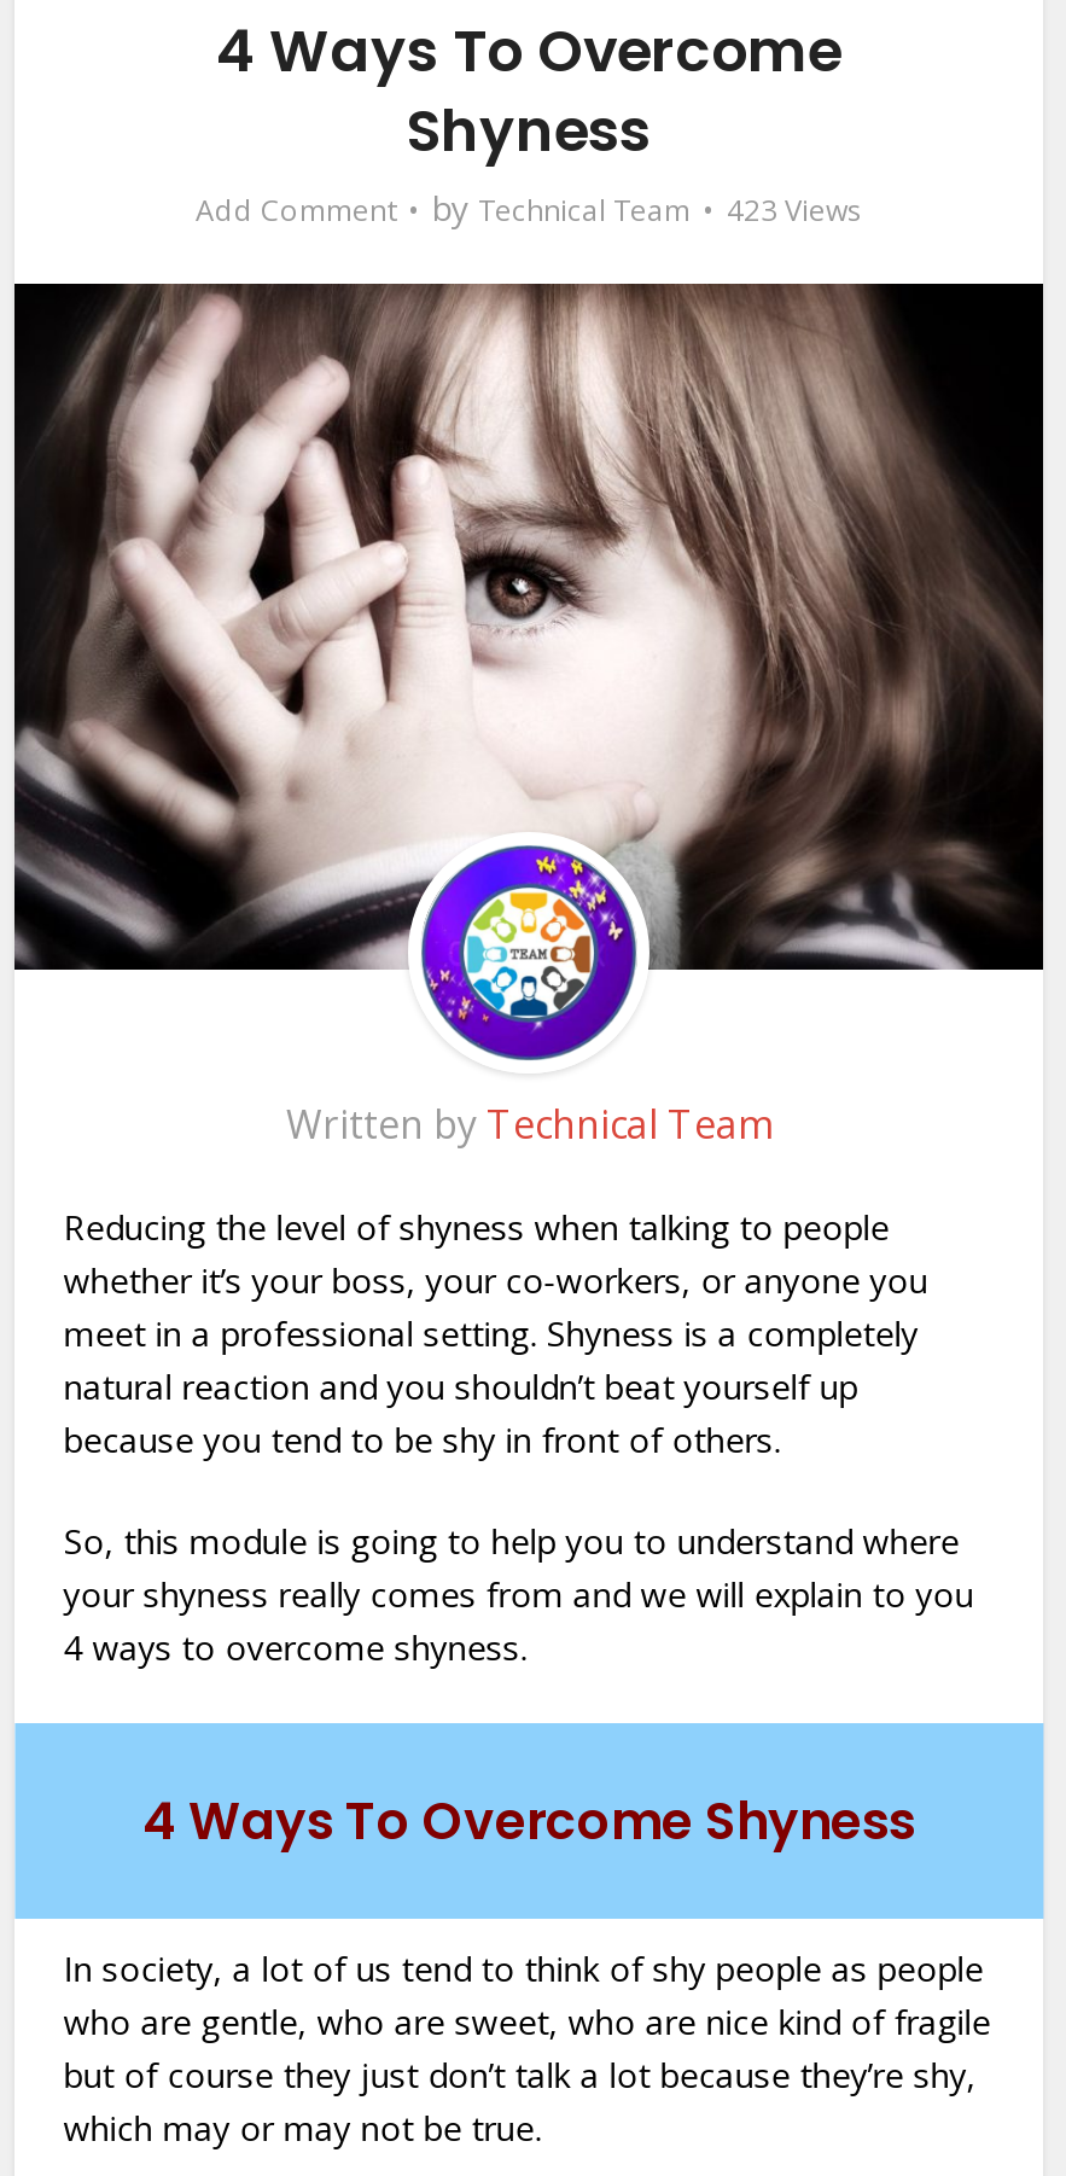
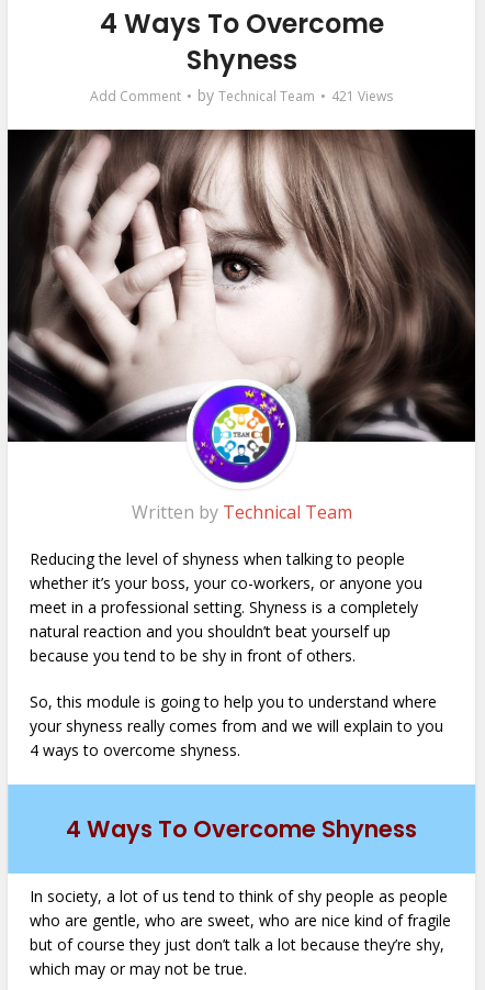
[196,185,862,231] Add Comment by Technical Team 423 Views -> [90,85,393,105] Add Comment by Technical Team 421 Views

